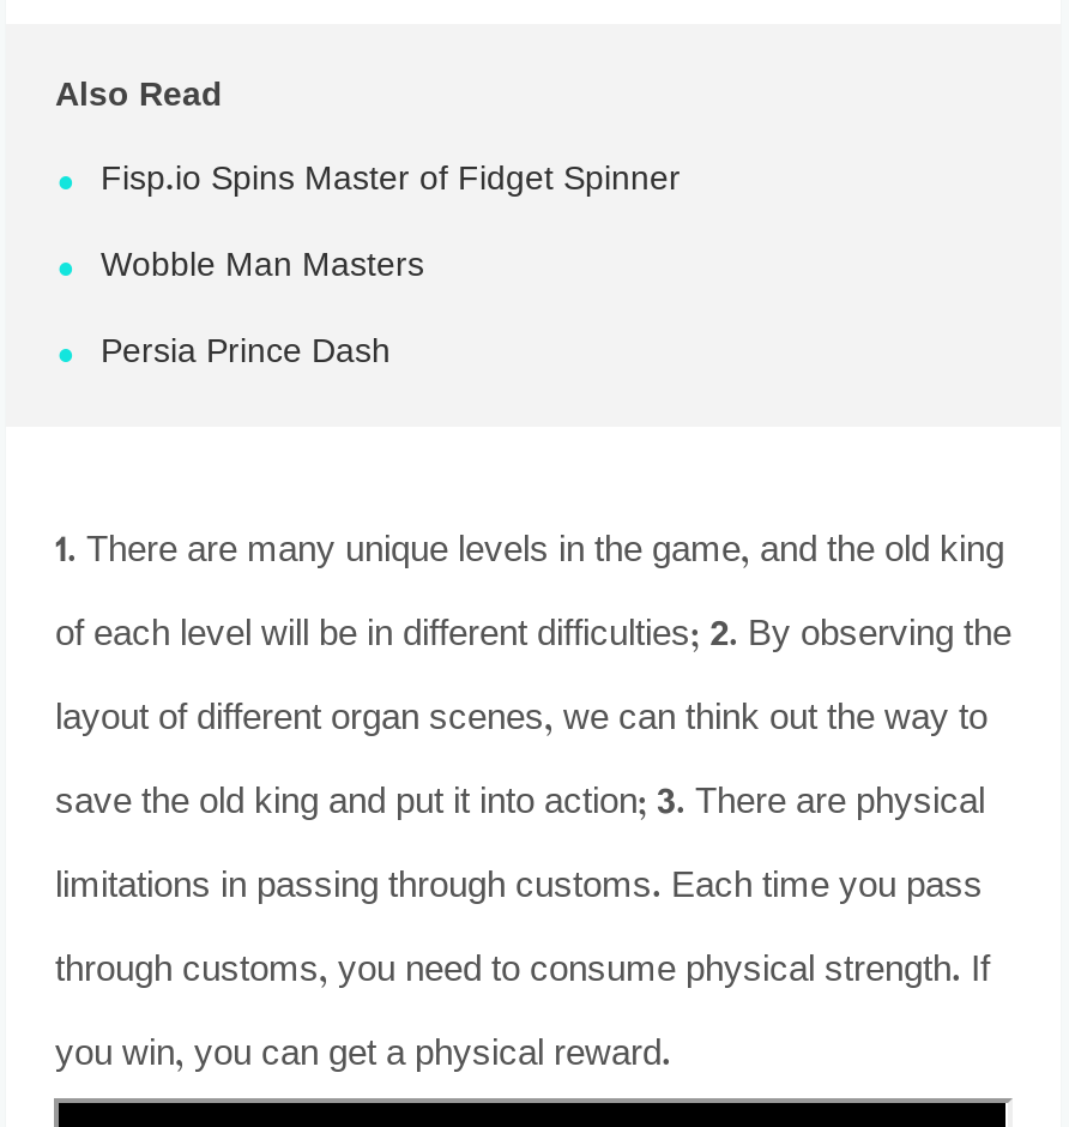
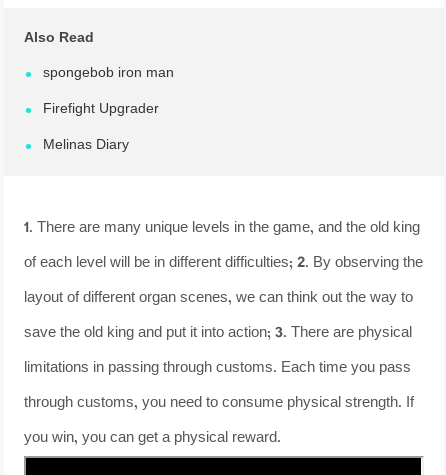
[101,154,681,209] Fisp.io Spins Master of Fidget Spinner -> [43,62,174,85] spongebob iron man
[101,241,424,296] Wobble Man Masters -> [43,98,159,121] Firefight Upgrader
[101,327,391,382] Persia Prince Dash -> [43,134,129,157] Melinas Diary

